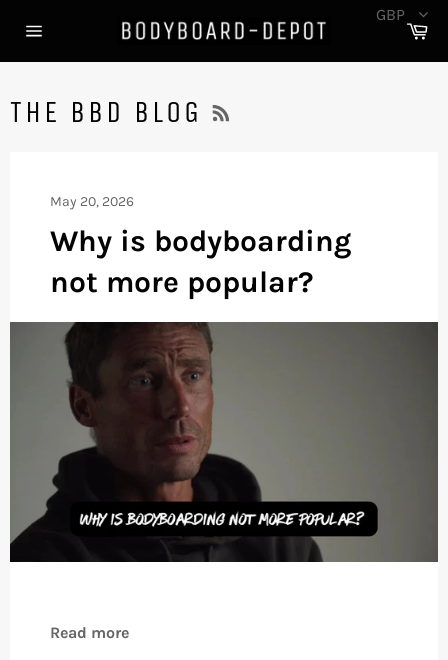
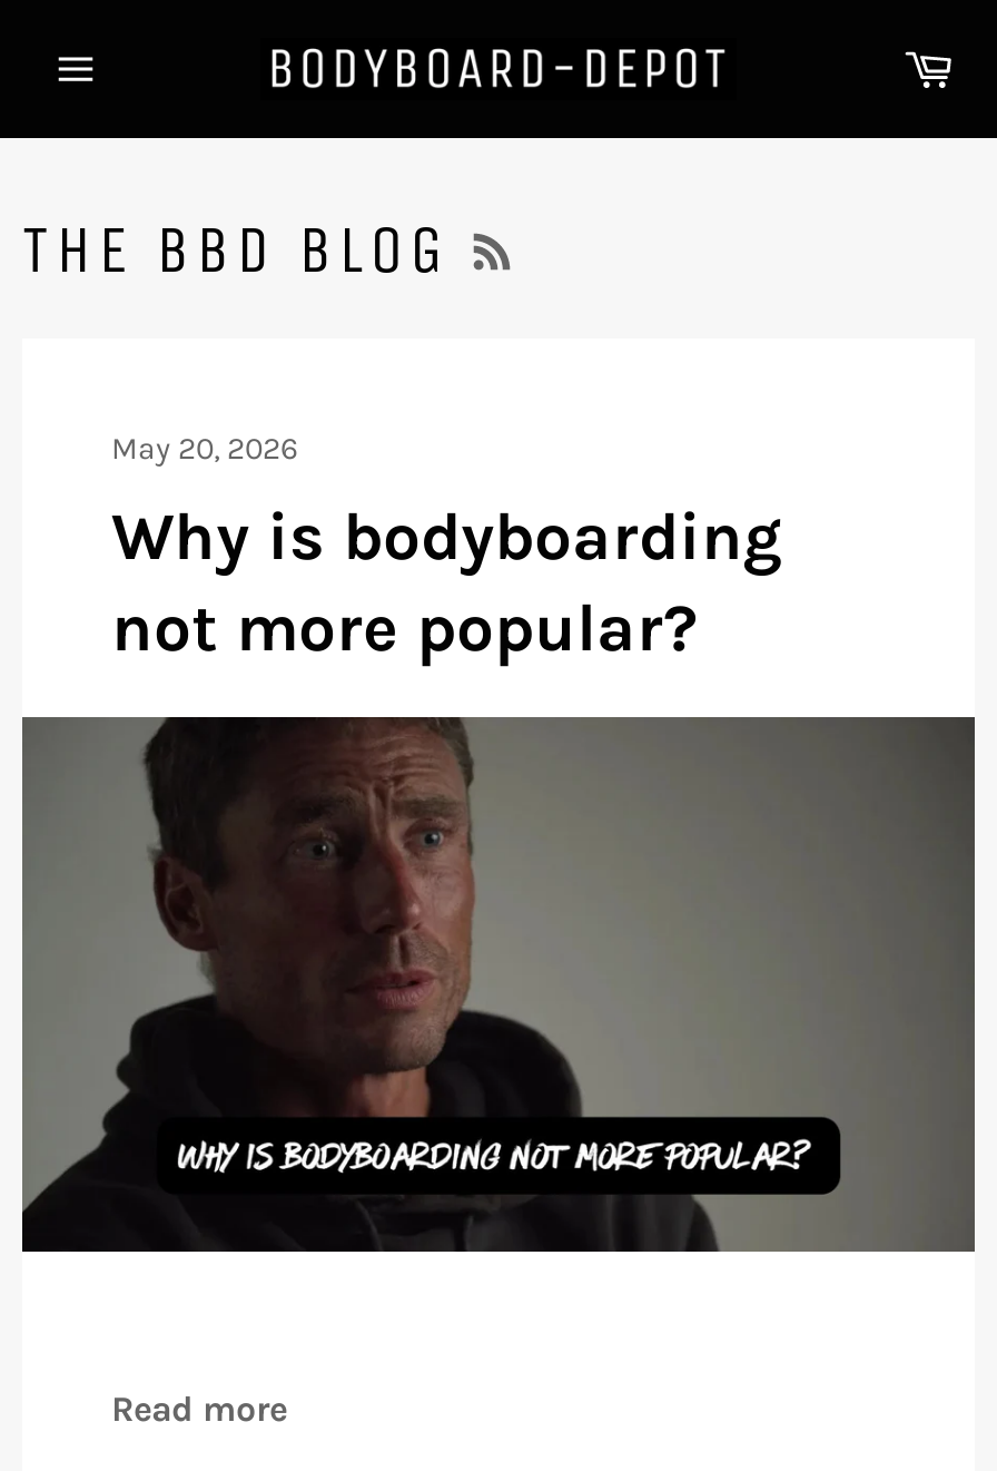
[375,5,404,24] GBP -> none

